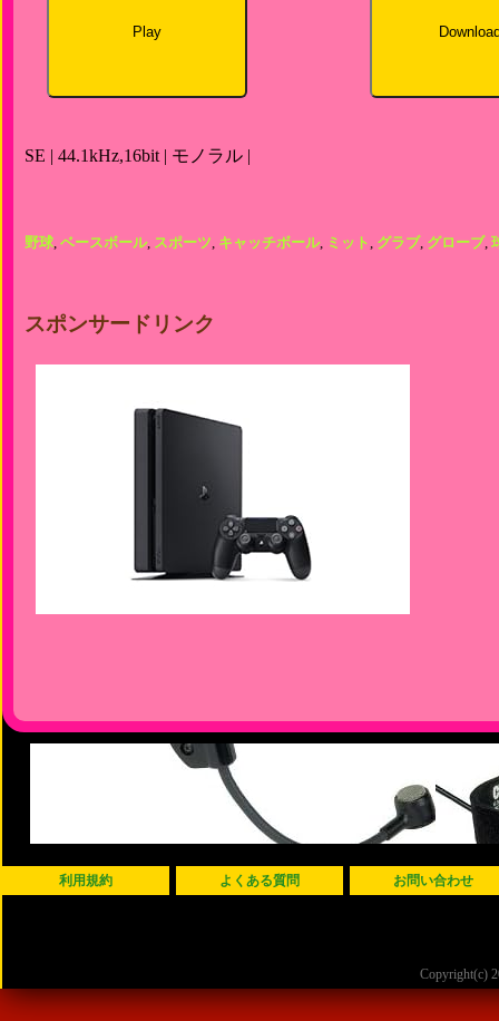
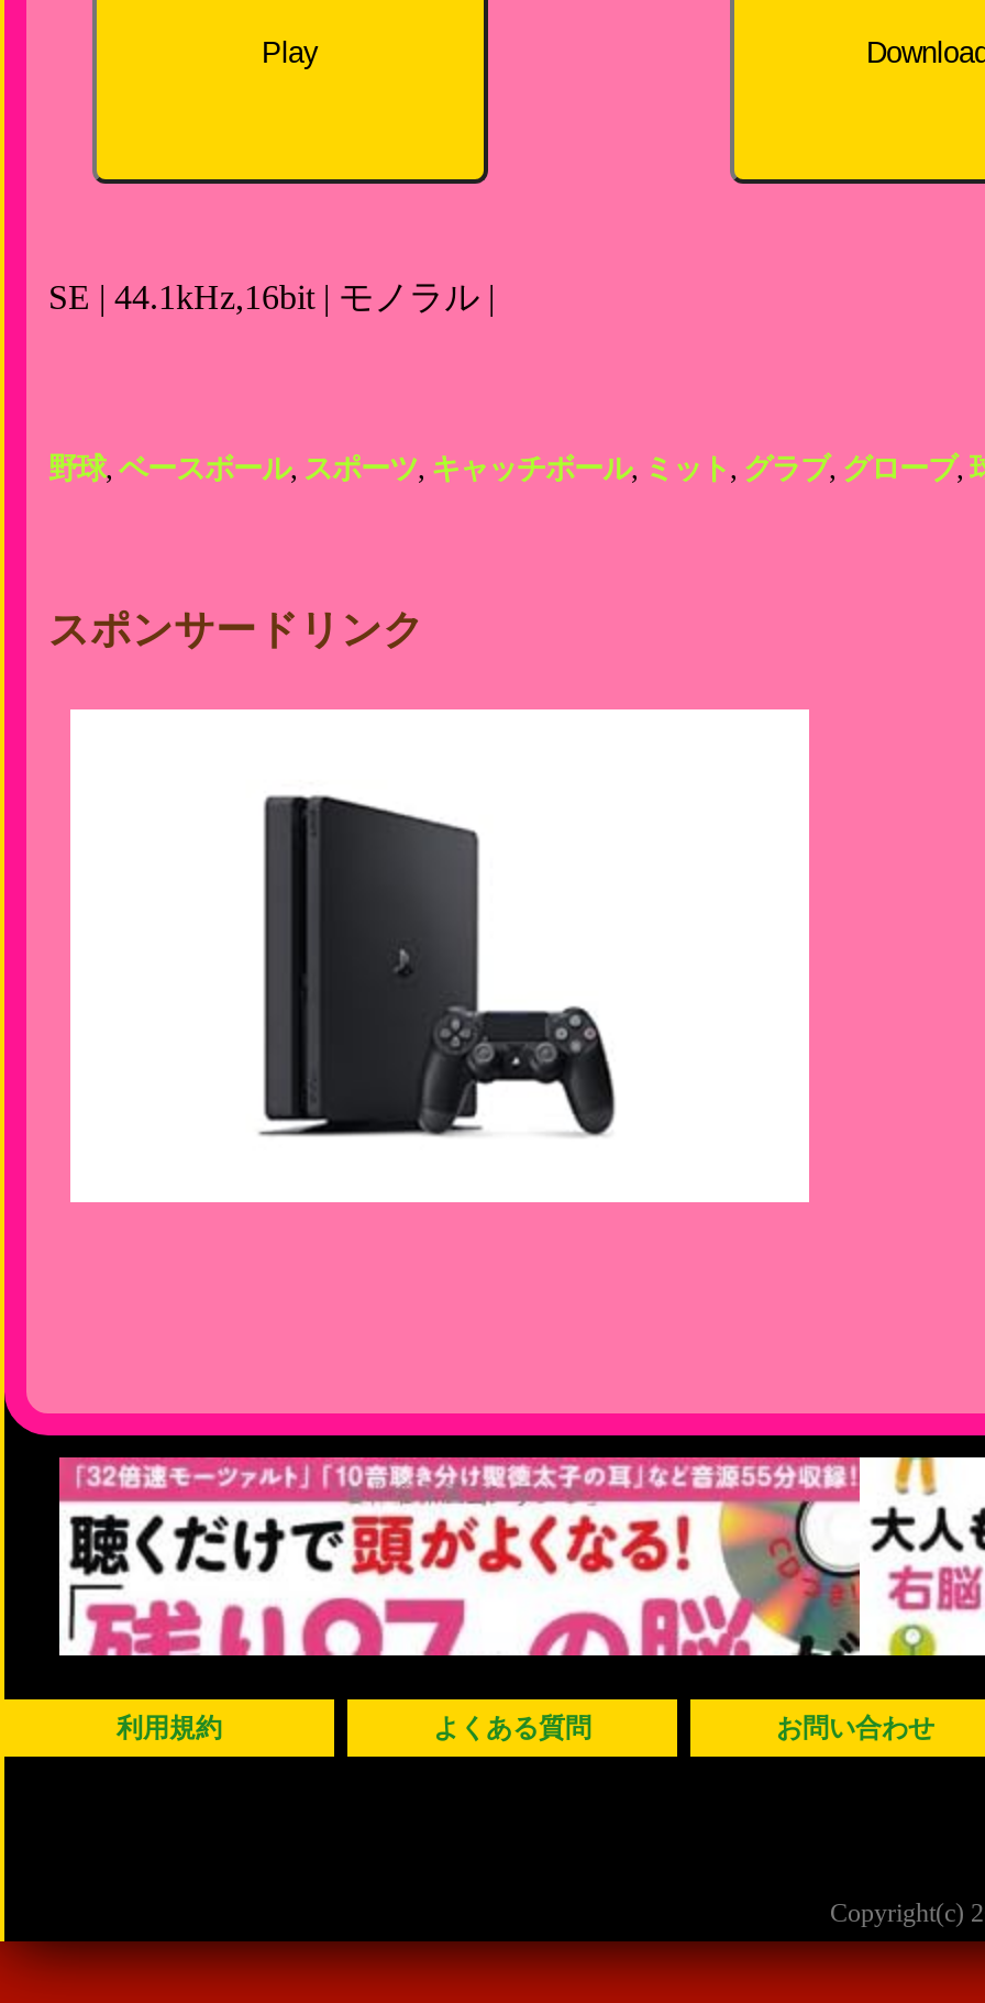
[29,742,496,845] [image] -> [57,1455,978,1658] [image]

